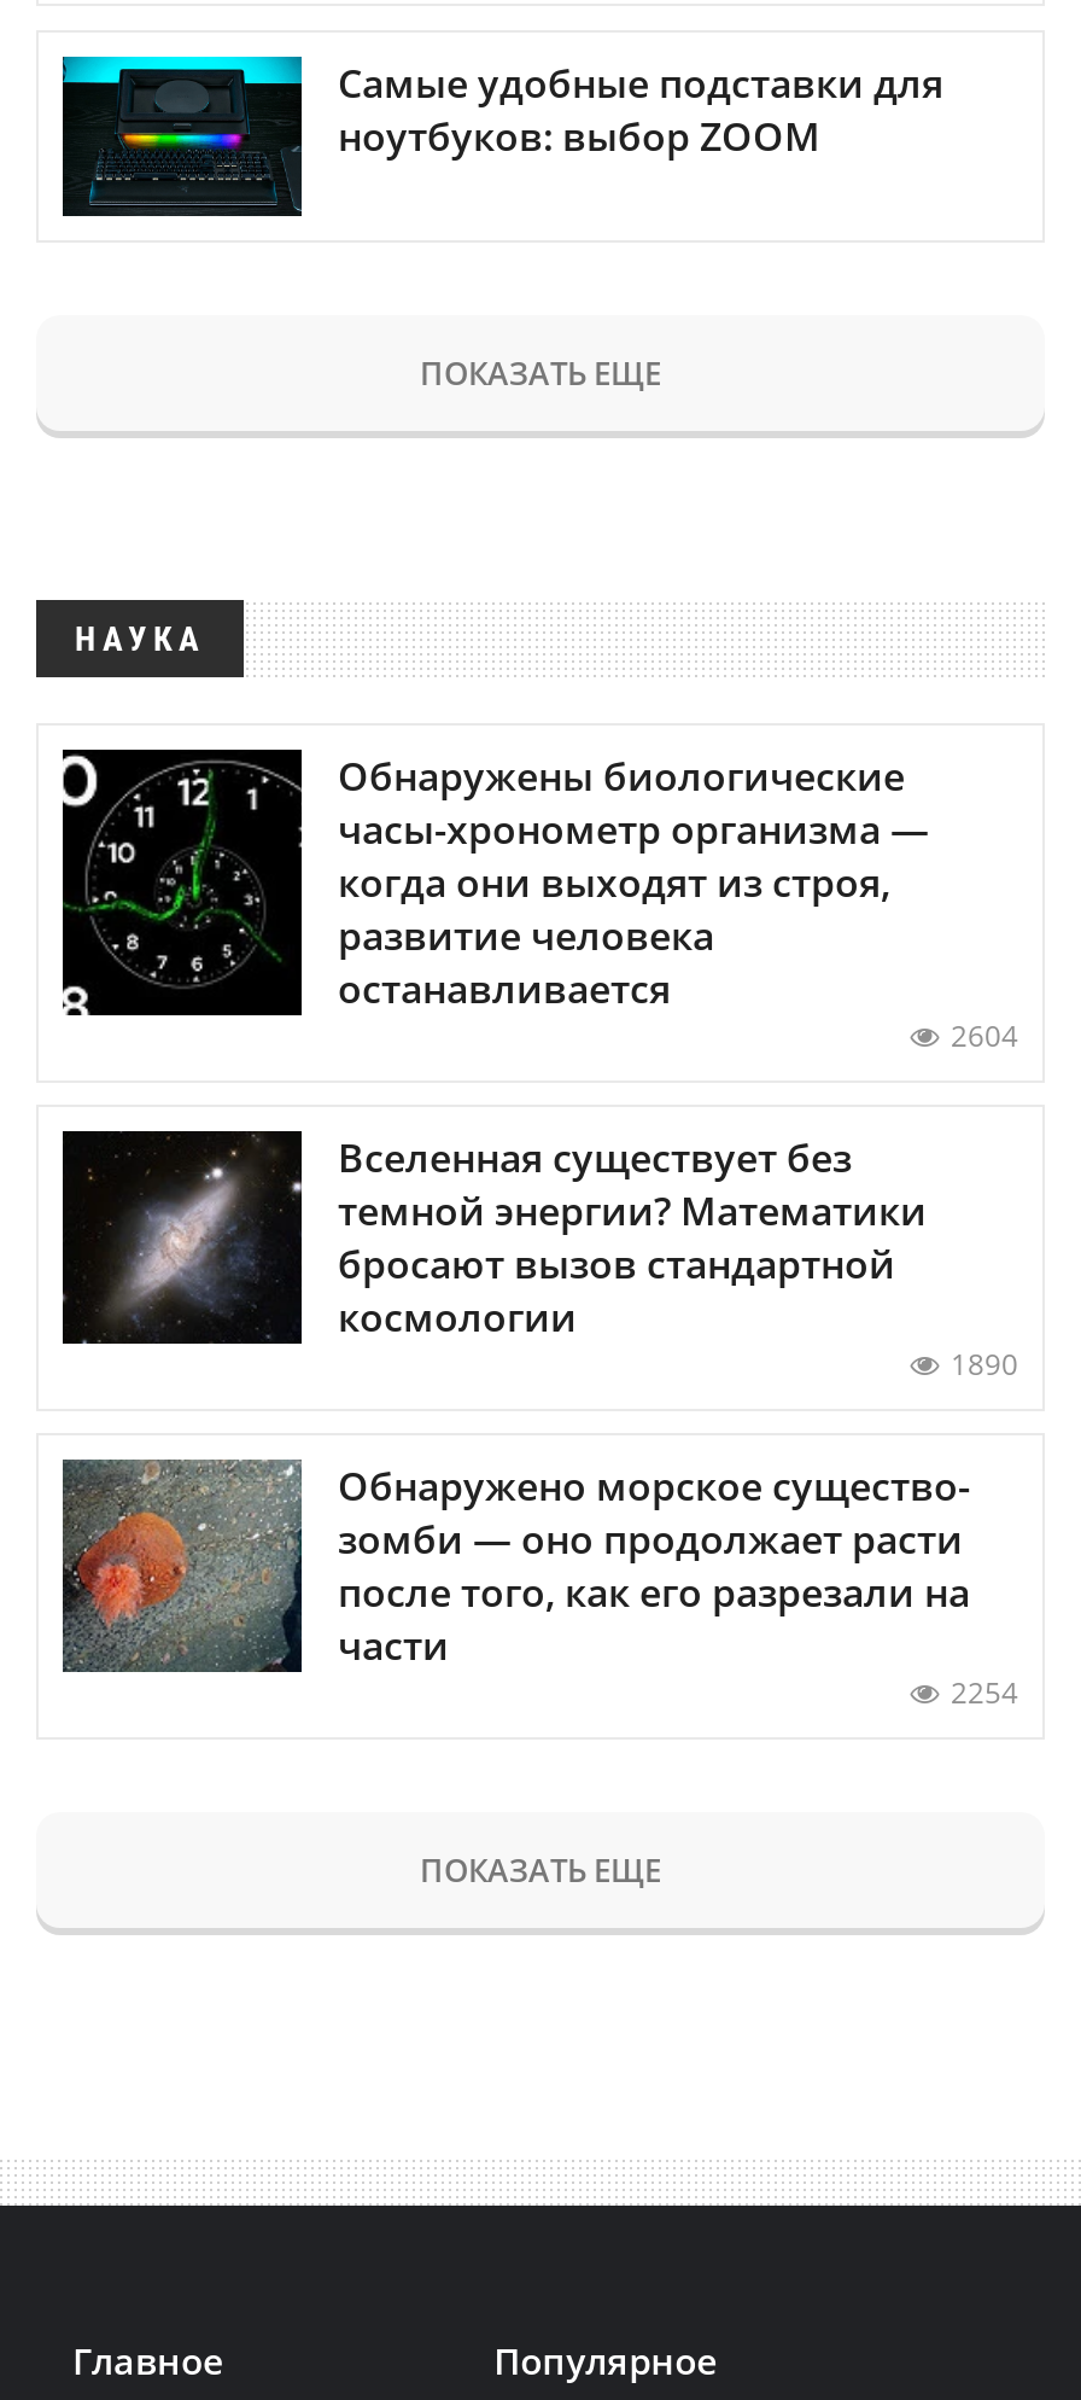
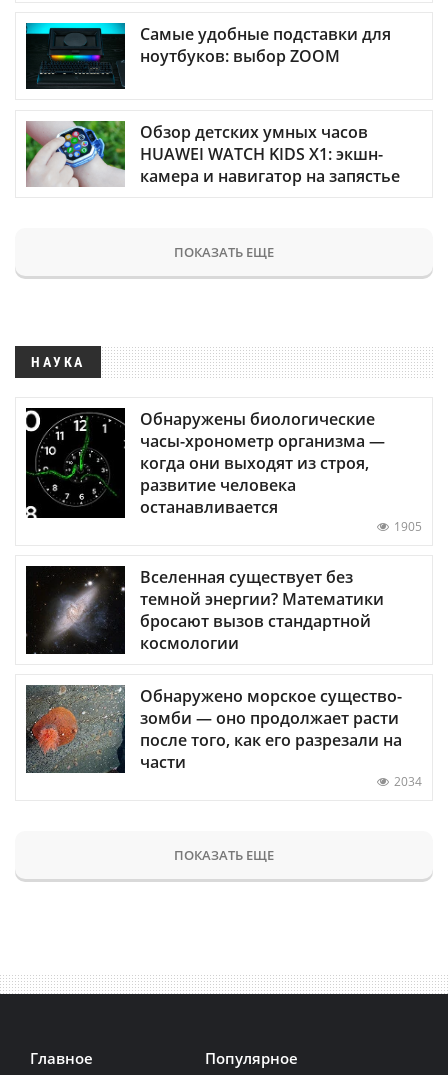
none -> [25,120,400,188] [image] | Обзор детских умных часов | HUAWEI WATCH KIDS X1: экшн- | камера и навигатор на запястье
moved [60,350,929,1014] -> [25,242,385,518]: [image] | ПОКАЗАТЬ ЕЩЕ | НАУКА | Обнаружены биологические | часы-хронометр организма — | когда они выходят из строя, | развитие человека | останавливается
[951,1014,1018,1055] 2604 -> [394,518,422,535] 1905
moved [65,1130,927,1346] -> [27,566,384,655]: [image] | Вселенная существует без | темной энергии? Математики | бросают вызов стандартной | космологии
[951,1343,1018,1384] 1890 -> none
[951,1672,1018,1713] 2254 -> [394,773,422,790] 2034

